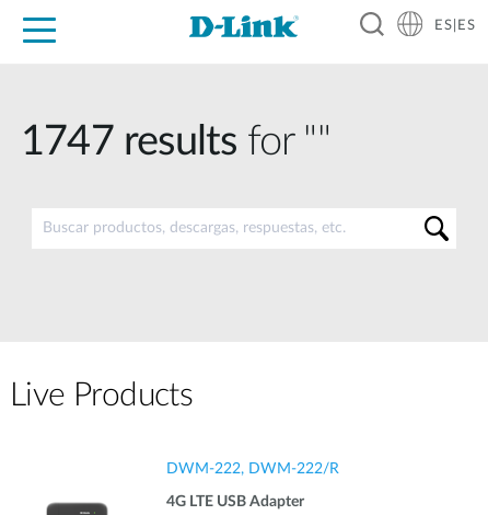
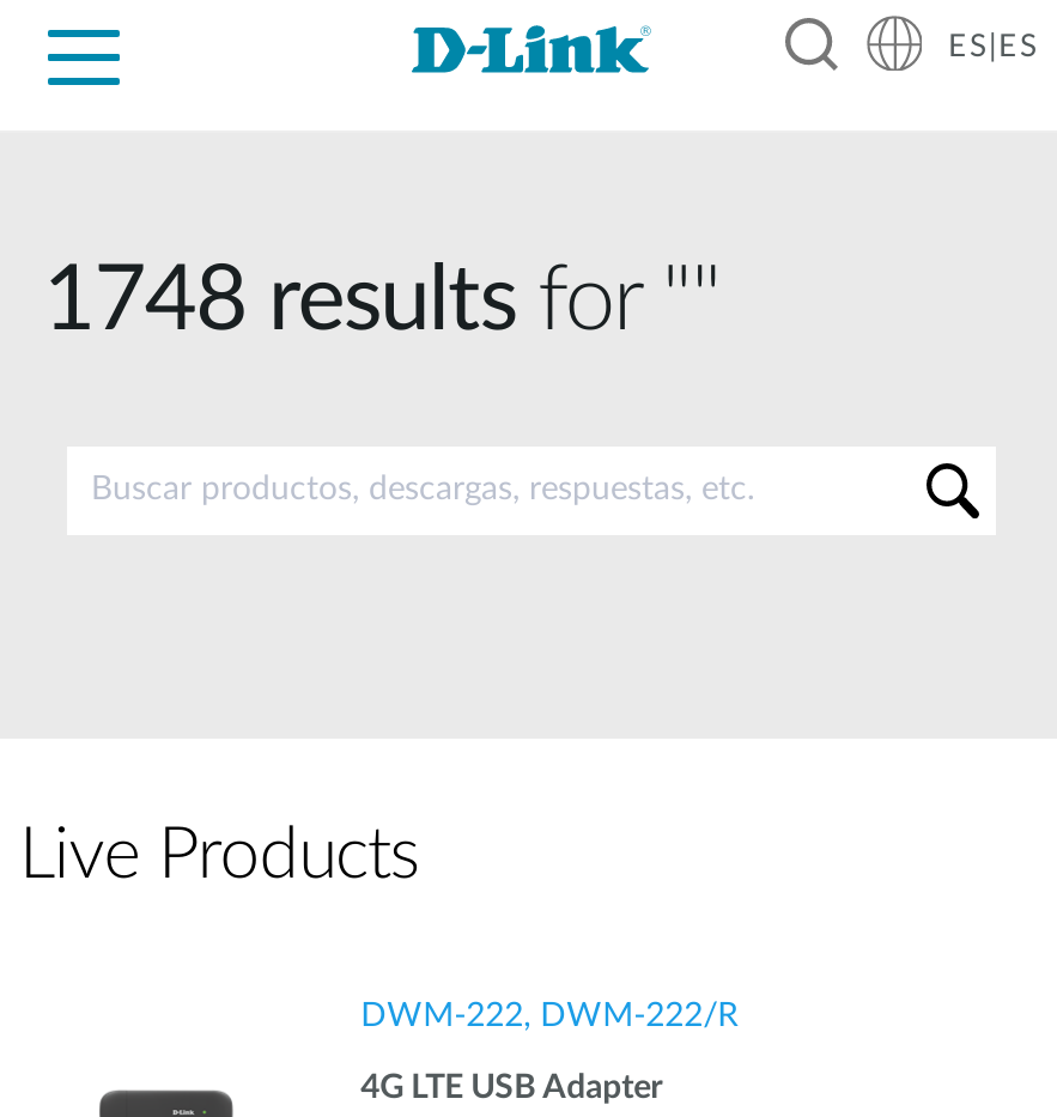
[21,121,330,162] 1747 results for "" -> [43,255,720,346] 1748 results for ""

